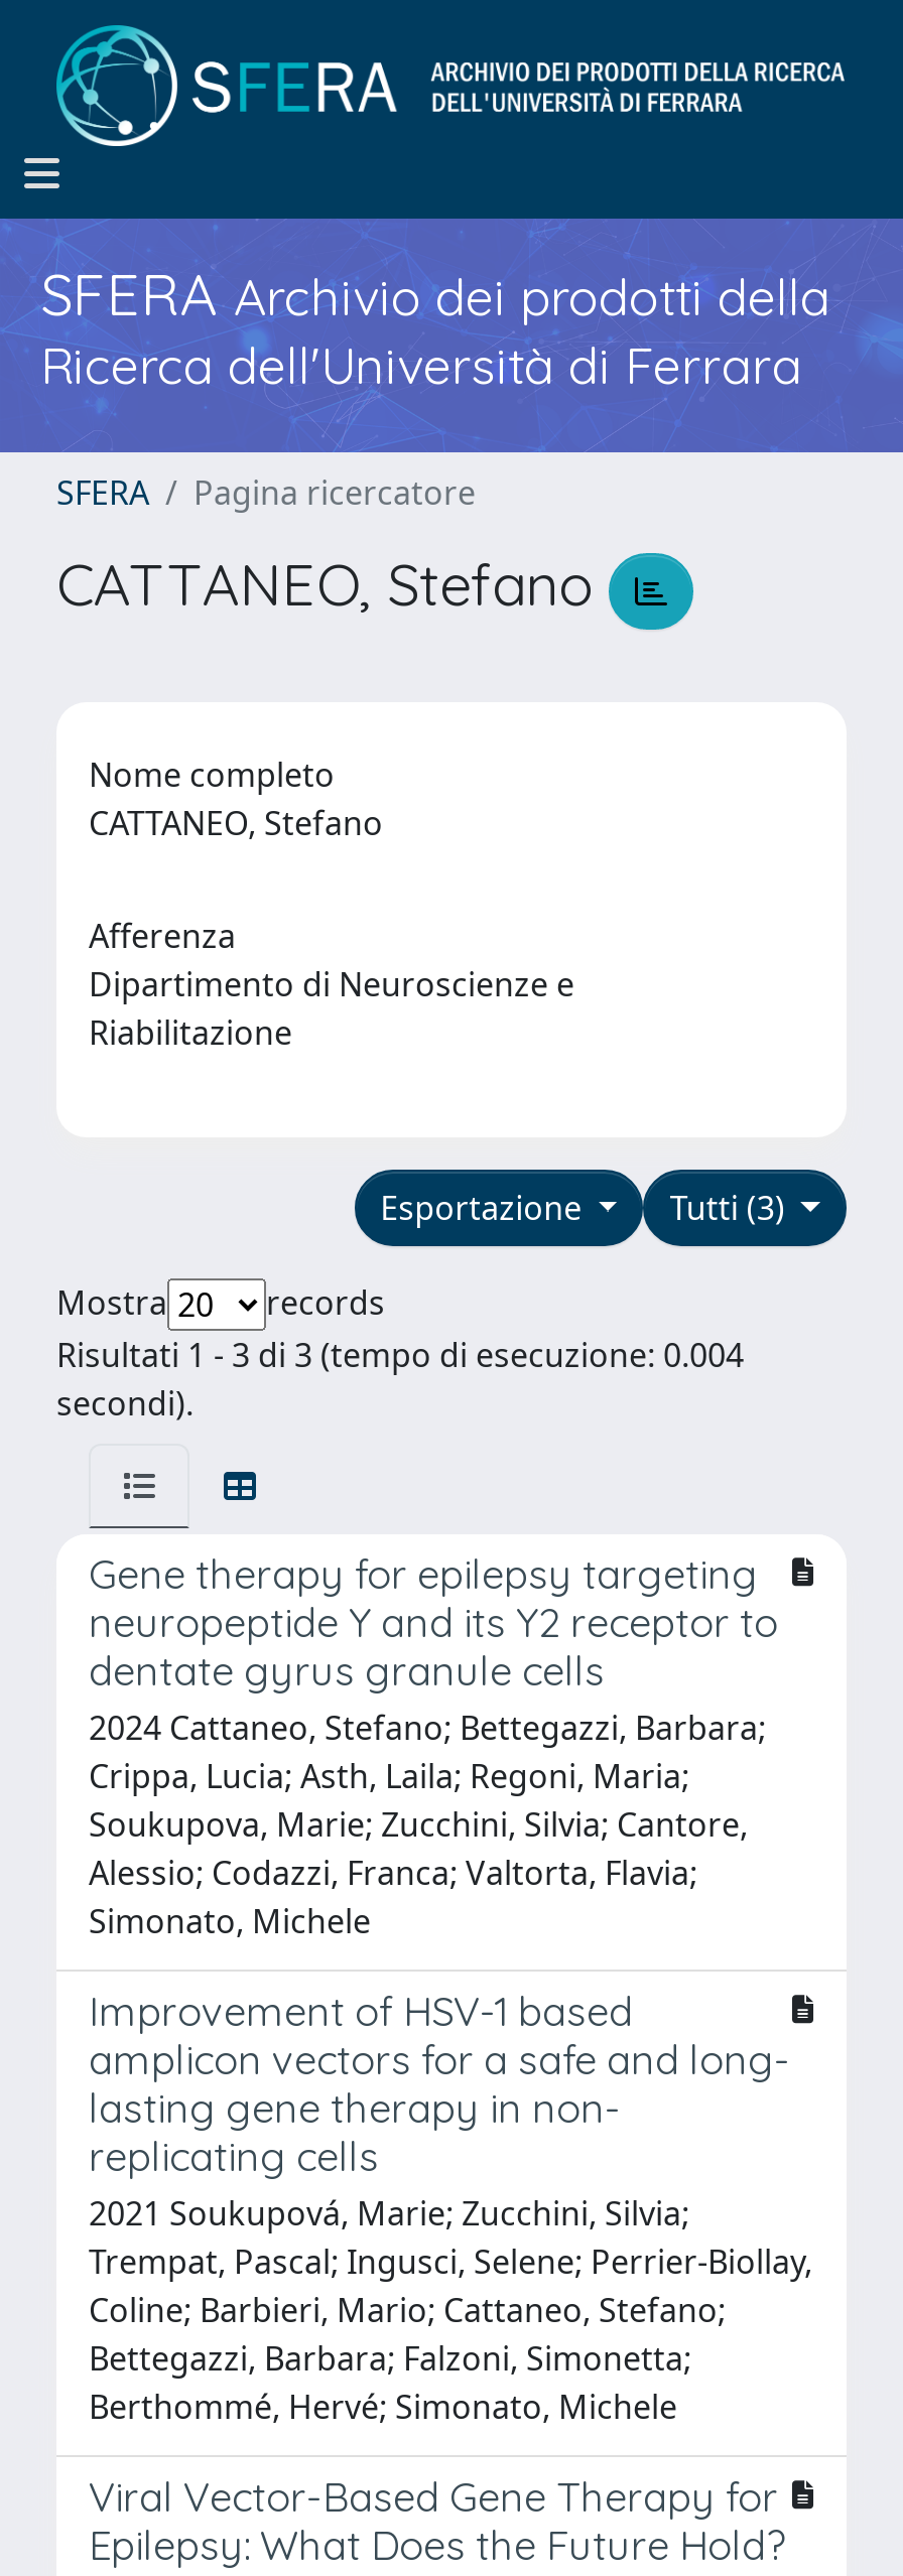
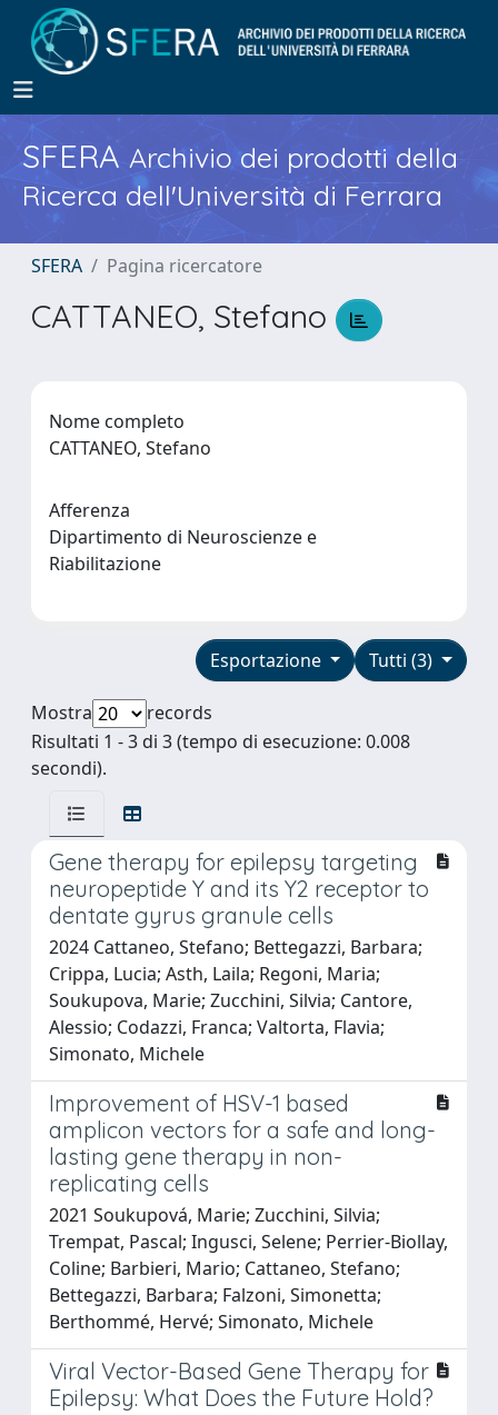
[56,1332,744,1377] Risultati 1 - 3 di 3 (tempo di esecuzione: 0.004 -> [31,729,410,753] Risultati 1 - 3 di 3 (tempo di esecuzione: 0.008

